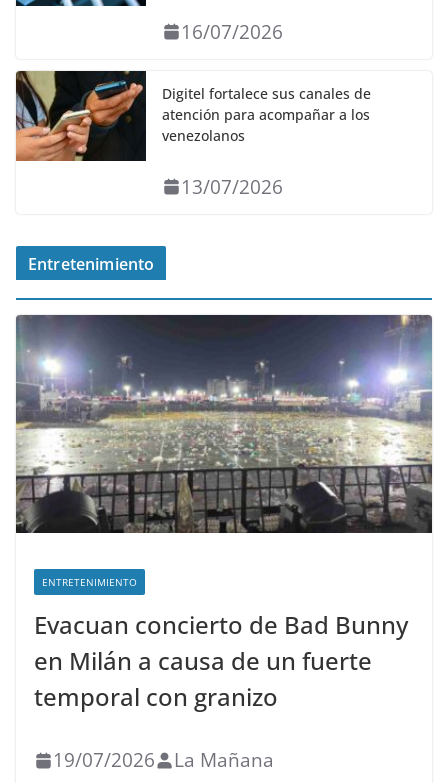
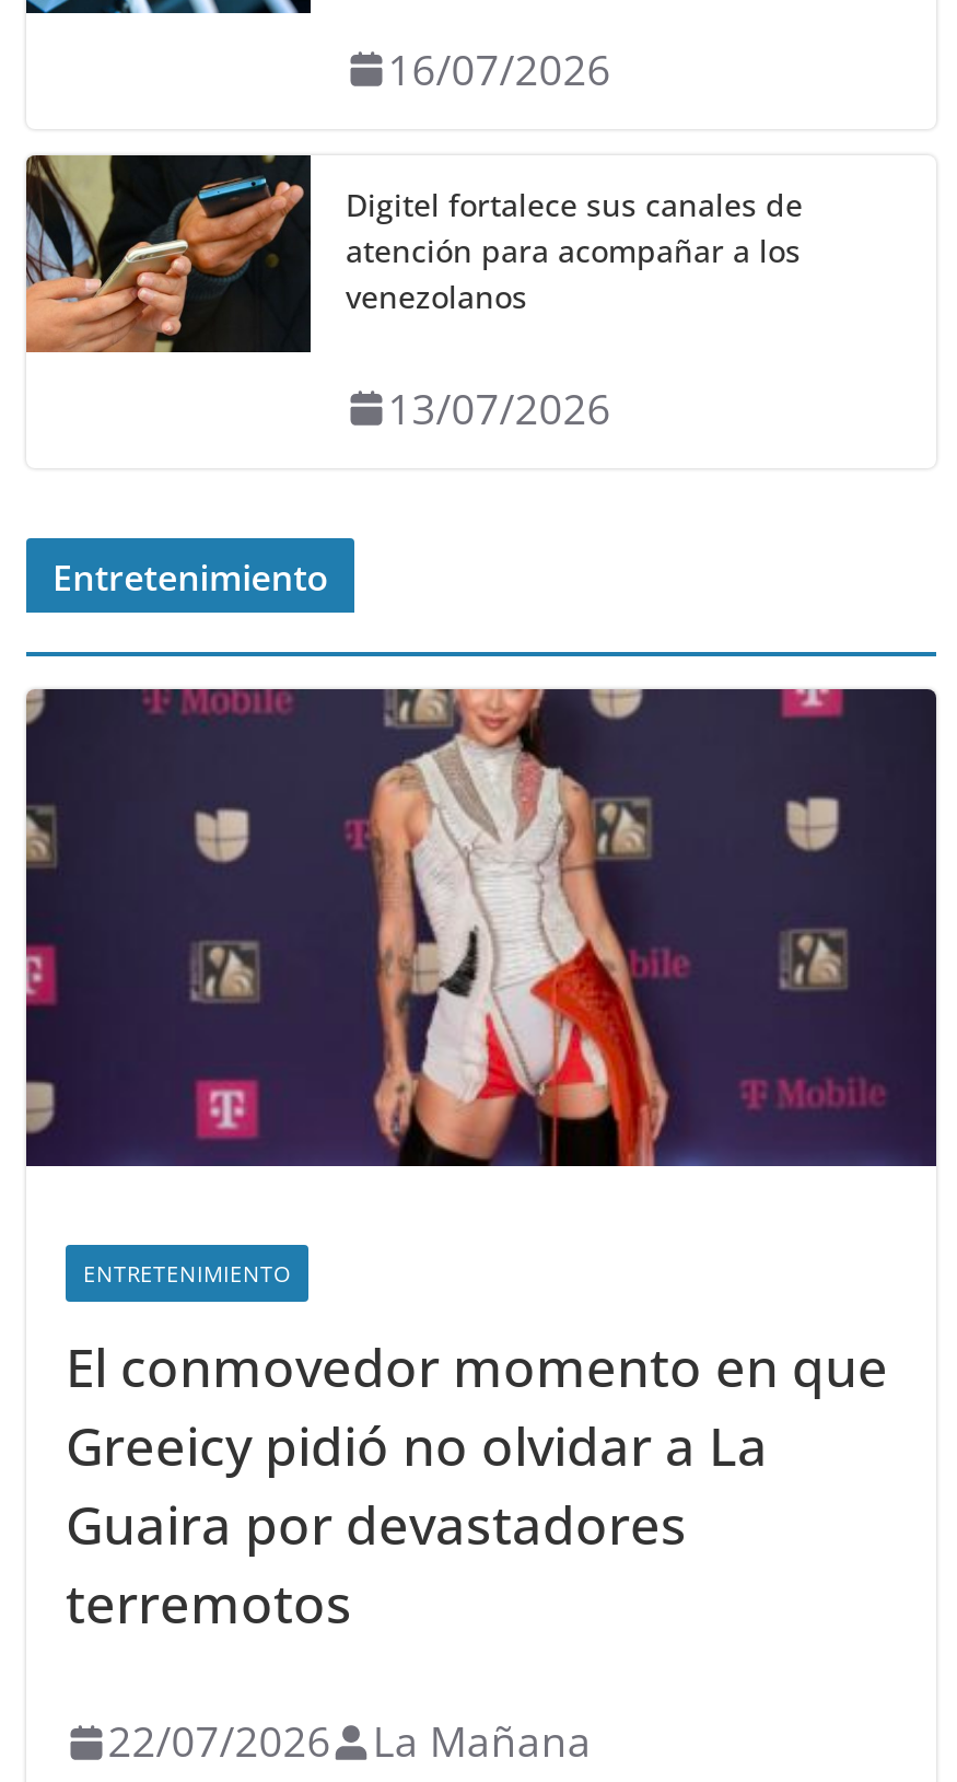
[15,314,433,534] [image] -> [24,687,938,1168] [image]
[34,608,408,713] Evacuan concierto de Bad Bunny | en Milán a causa de un fuerte | temporal con granizo -> [66,1331,888,1639] El conmovedor momento en que | Greeicy pidió no olvidar a La | Guaira por devastadores | terremotos
[53,746,274,773] 19/07/2026 La Mañana -> [108,1712,591,1771] 22/07/2026 La Mañana

